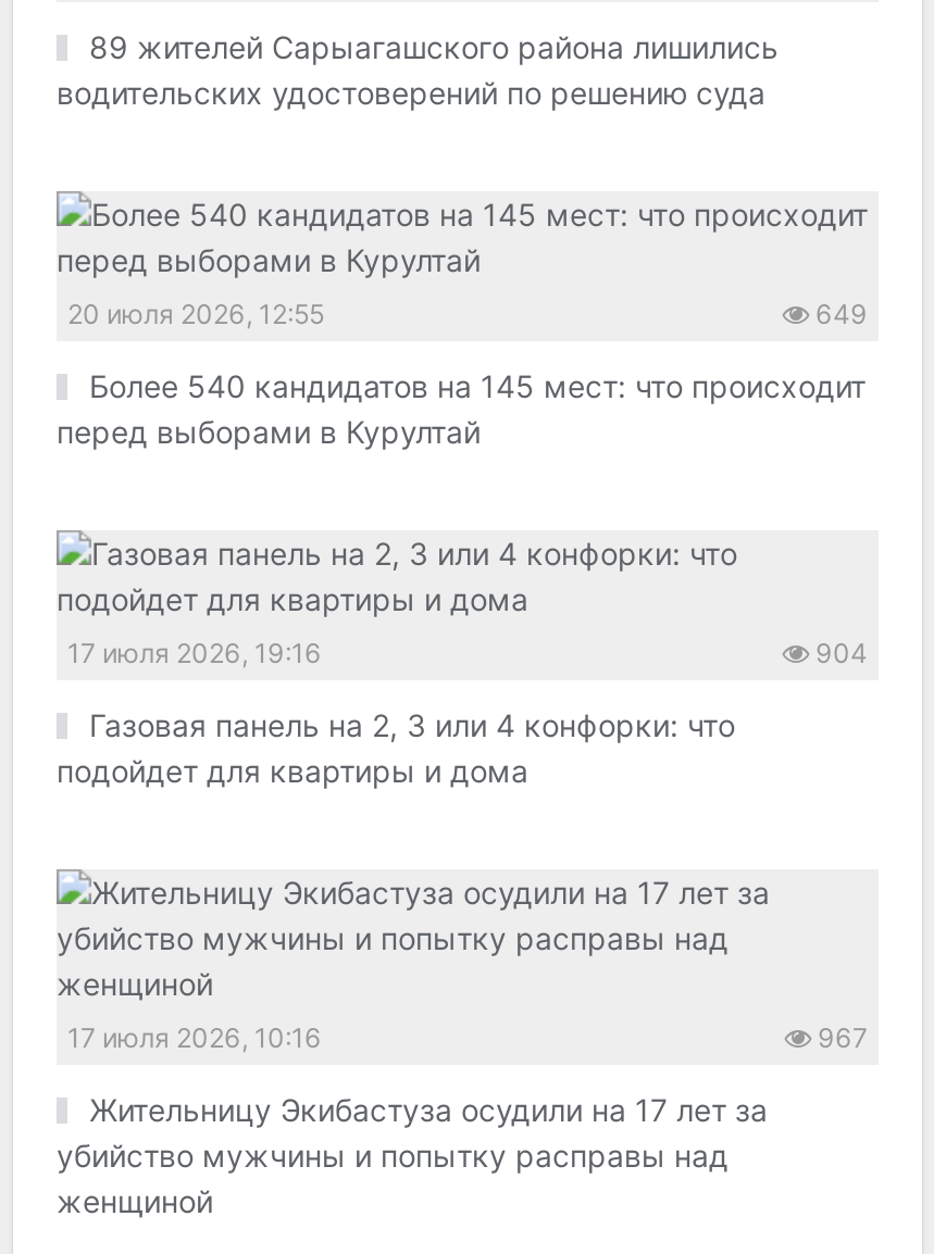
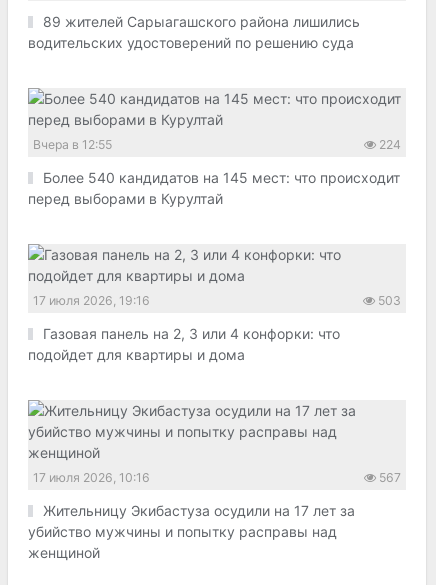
[67,298,868,331] 20 июля 2026, 12:55 | 649 -> [33,137,401,152] Вчера в 12:55 | 224
[809,637,868,670] 904 -> [375,293,401,308] 503
[811,1022,868,1054] 967 -> [376,470,401,485] 567

